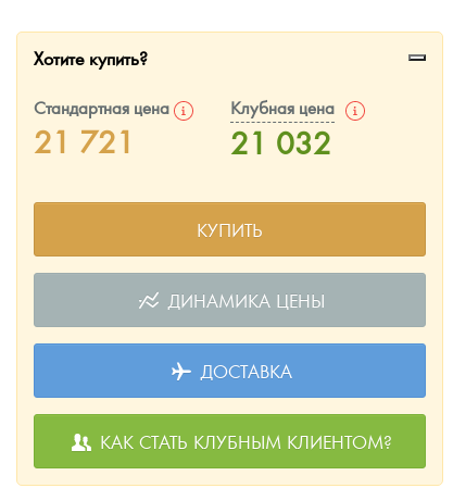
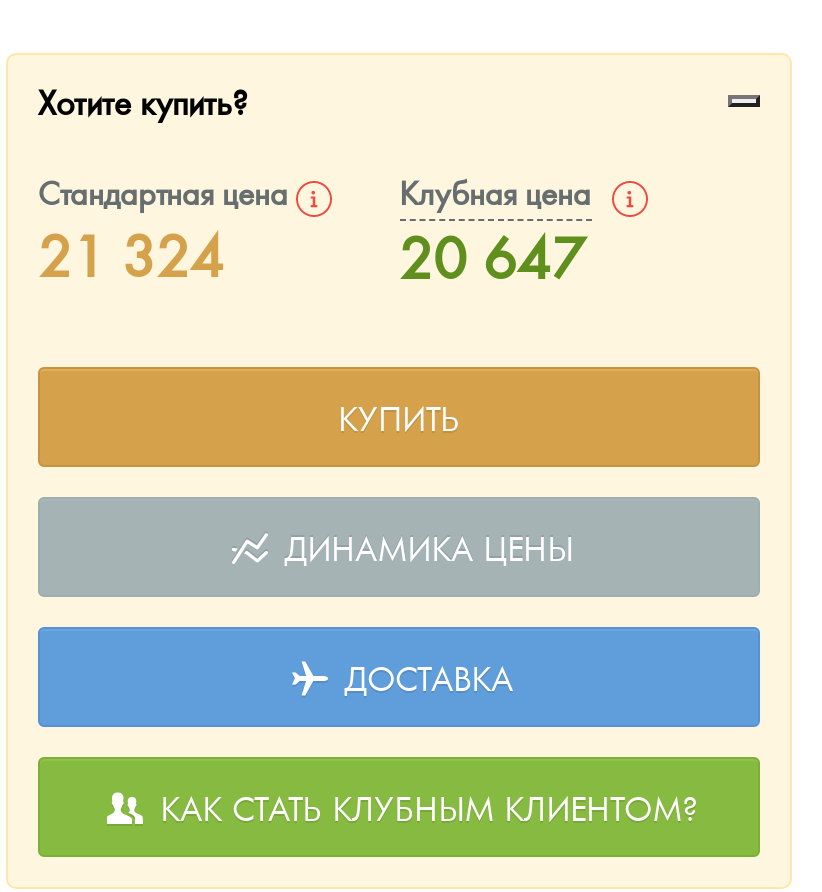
[34,122,135,161] 21 721 -> [38,220,224,292] 21 324
[230,123,331,162] 21 032 -> [399,222,585,294] 20 647

